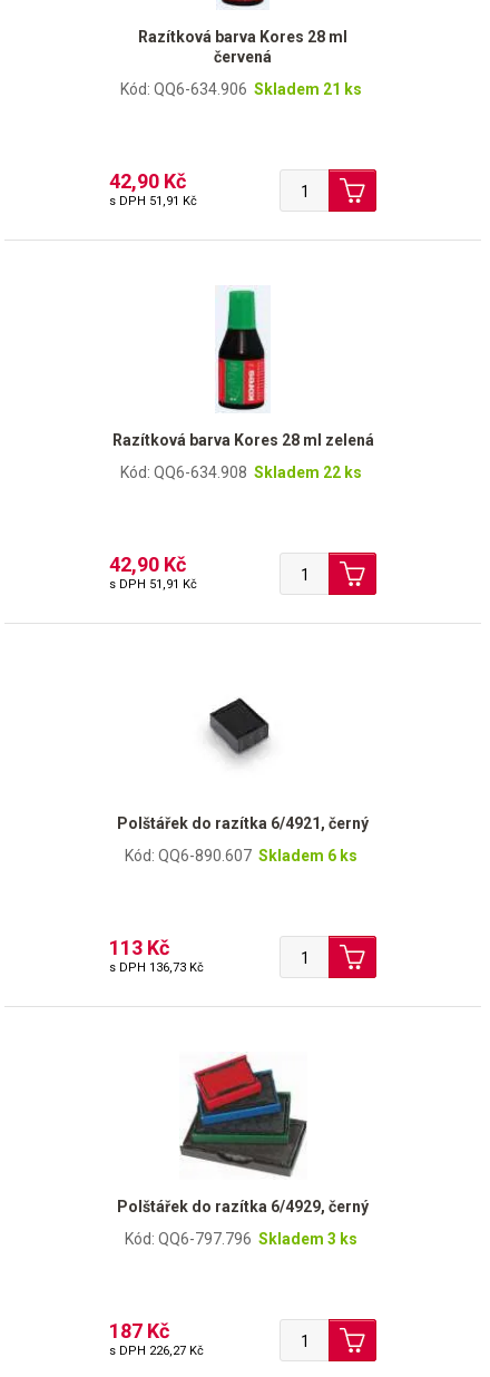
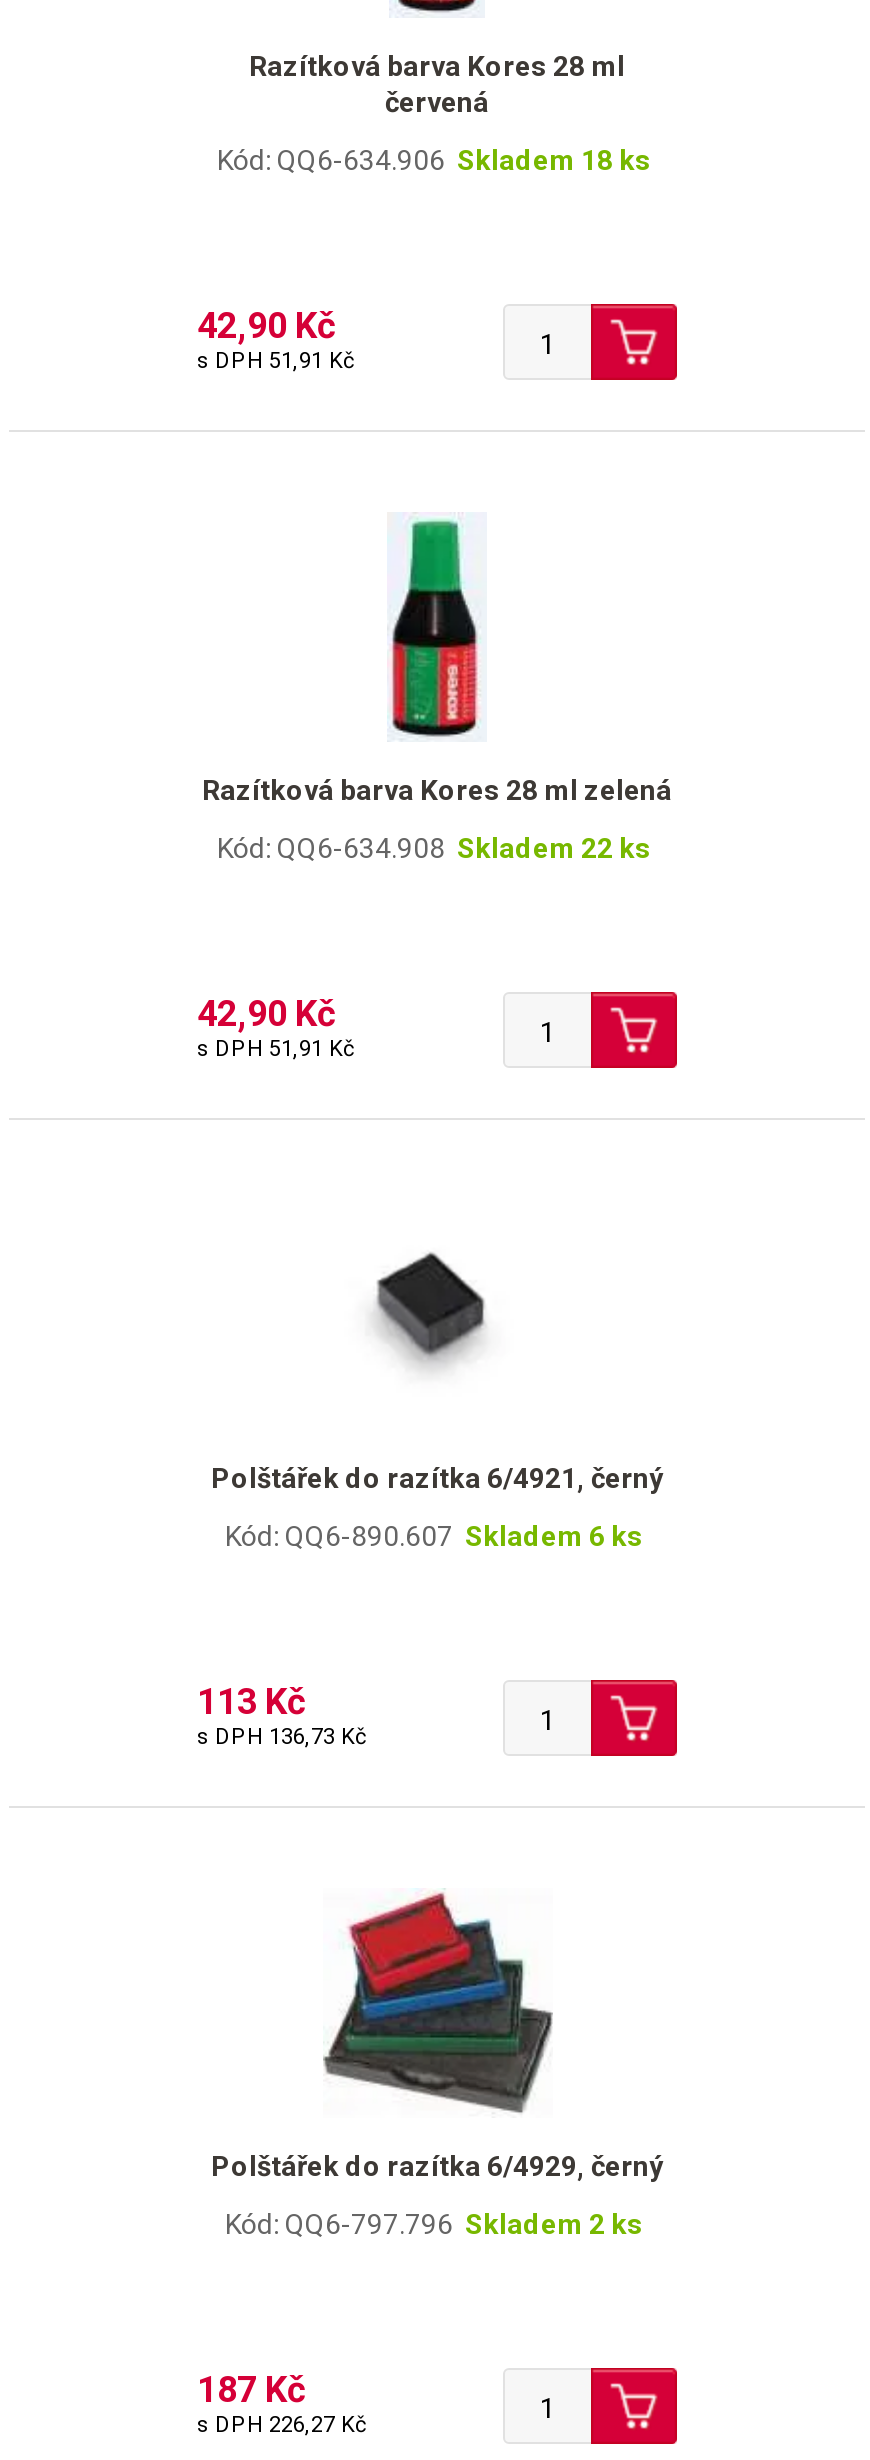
[120,81,362,98] Kód: QQ6-634.906 Skladem 21 ks -> [217,145,651,177] Kód: QQ6-634.906 Skladem 18 ks
[125,1230,357,1248] Kód: QQ6-797.796 Skladem 3 ks -> [225,2208,643,2240] Kód: QQ6-797.796 Skladem 2 ks

